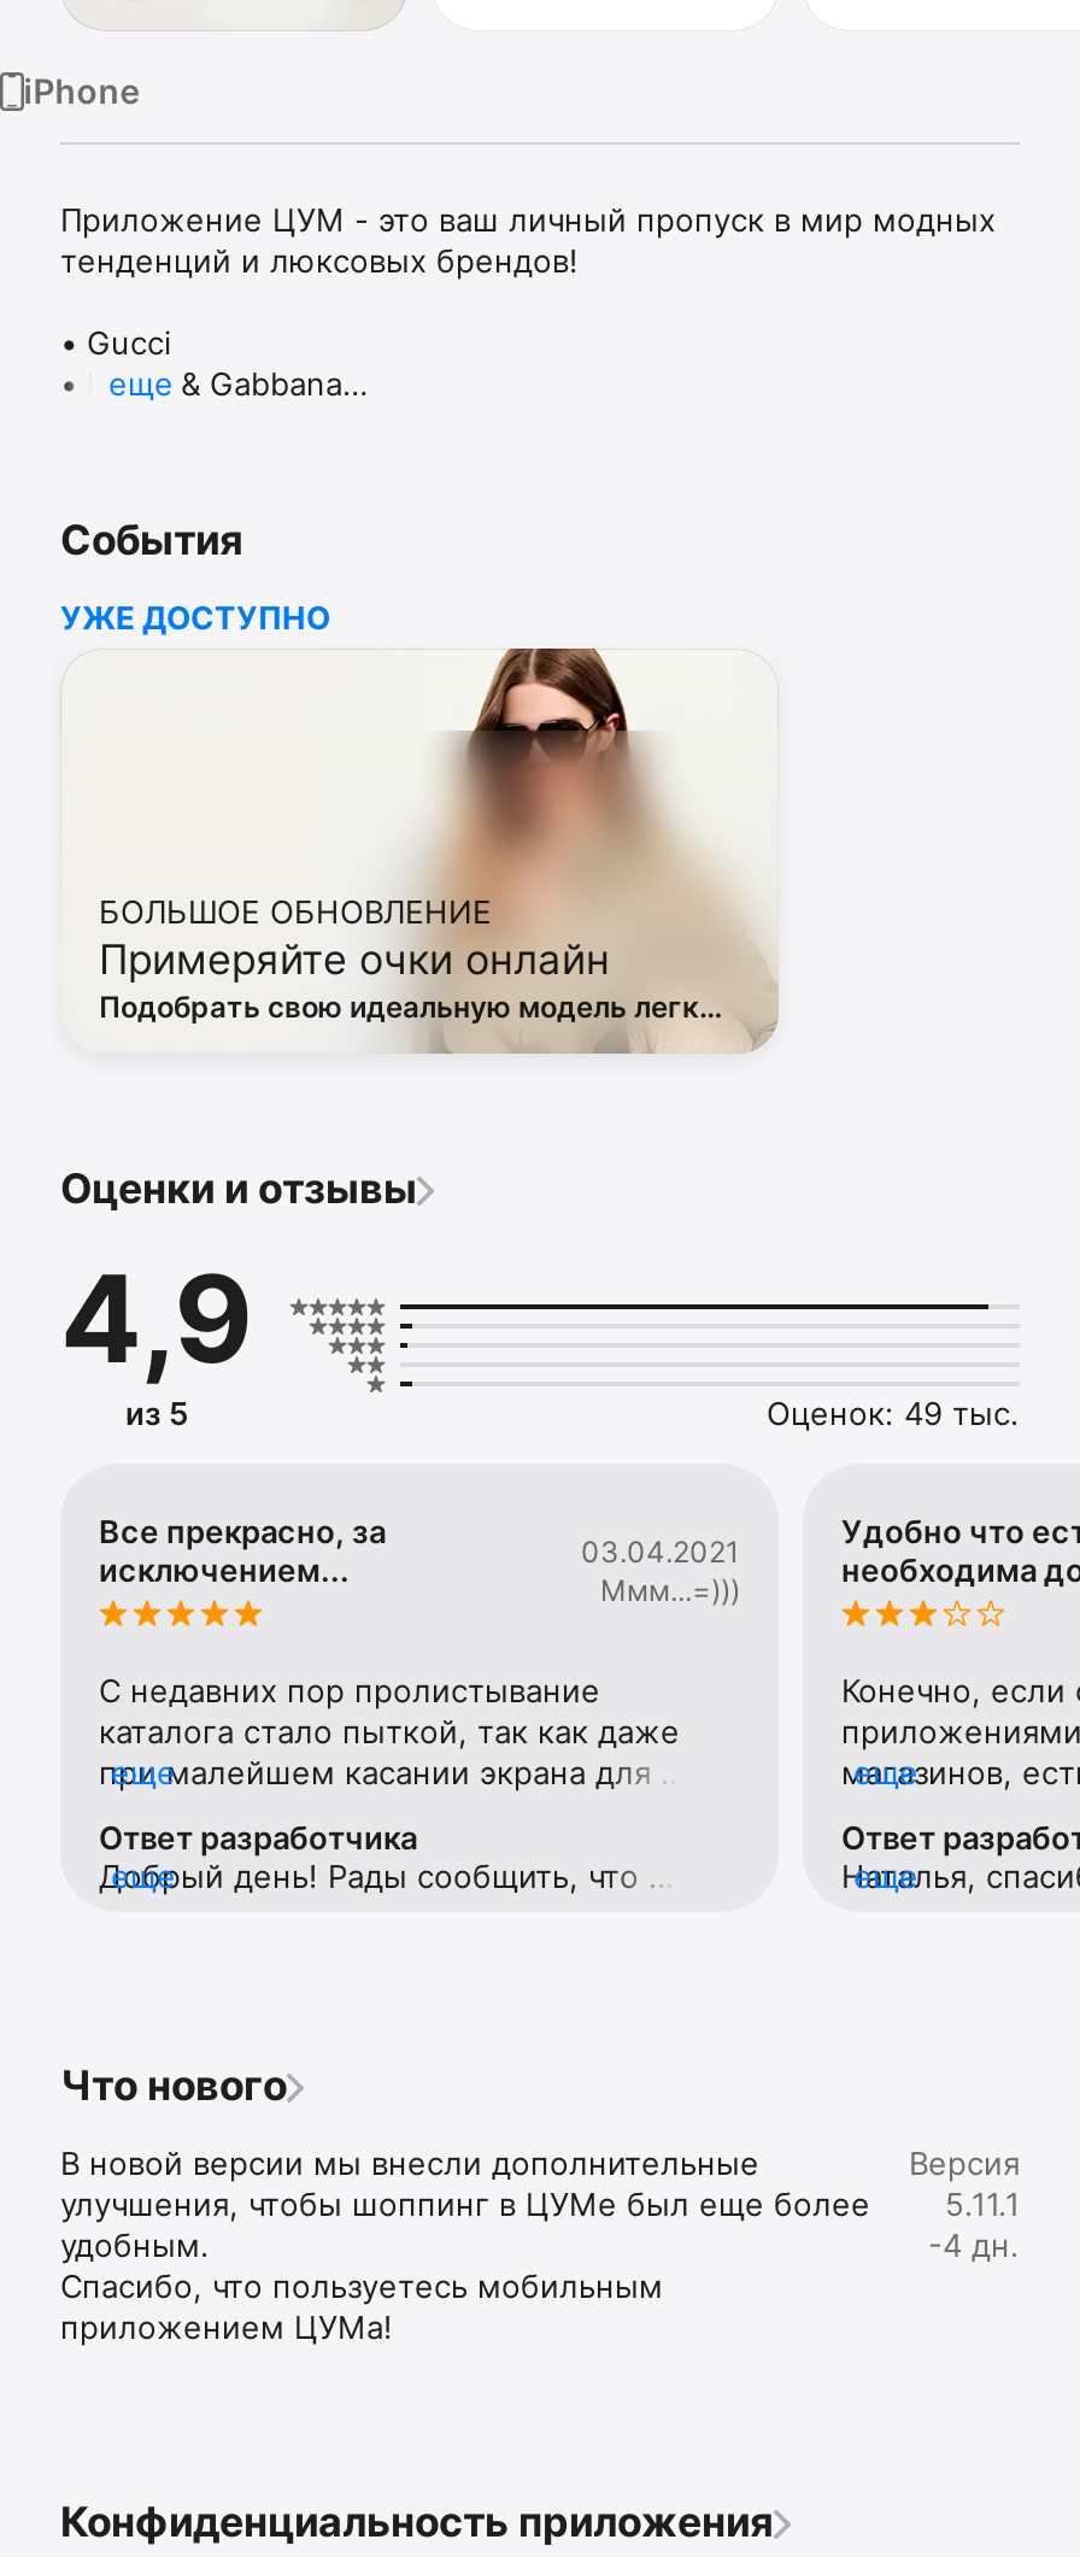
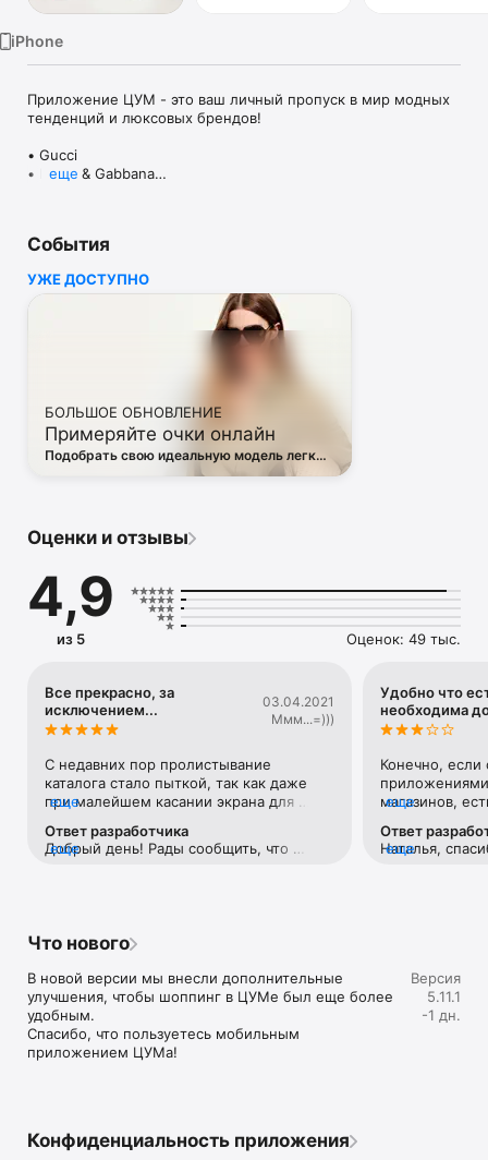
[928,2226,1020,2264] -4 дн. -> [422,1006,461,1024] -1 дн.

